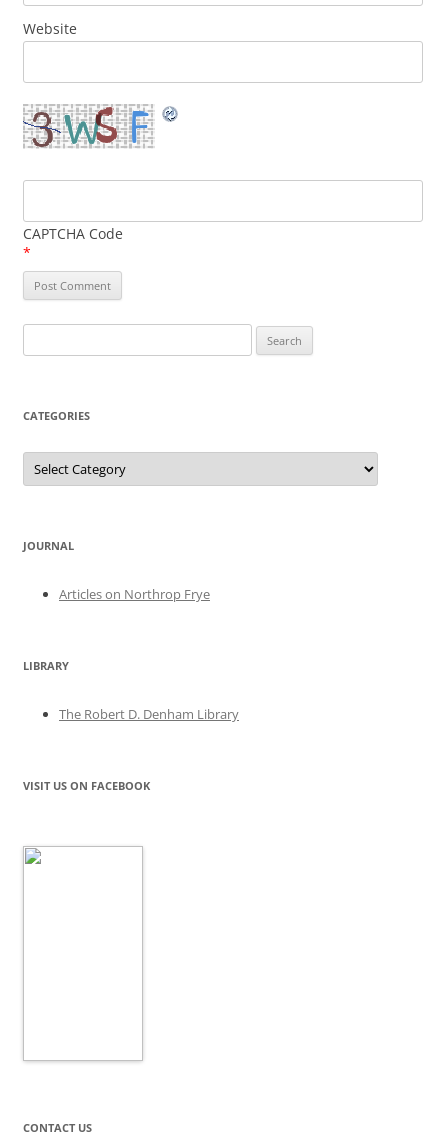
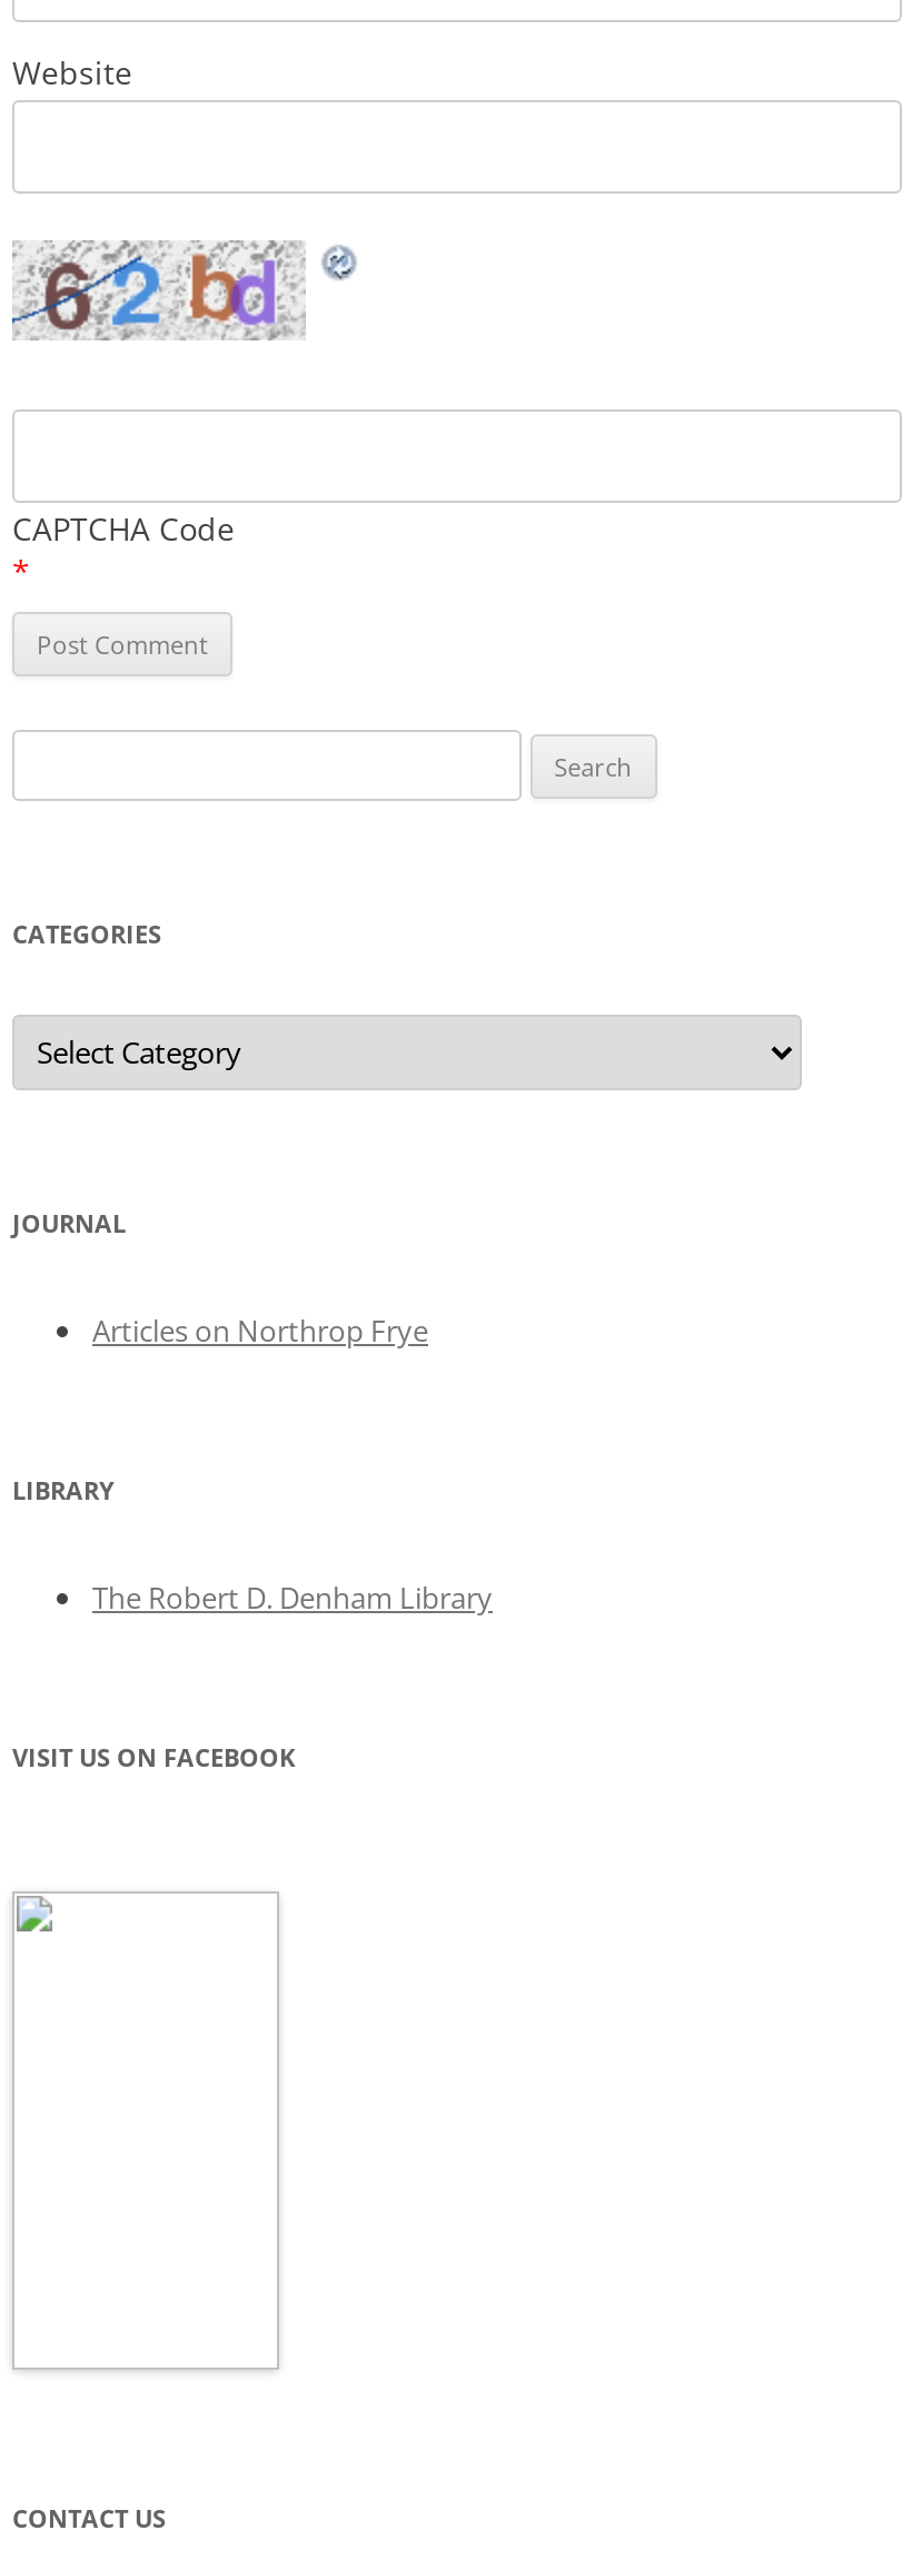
[22,104,154,148] [image] -> [10,240,306,340] [image]

